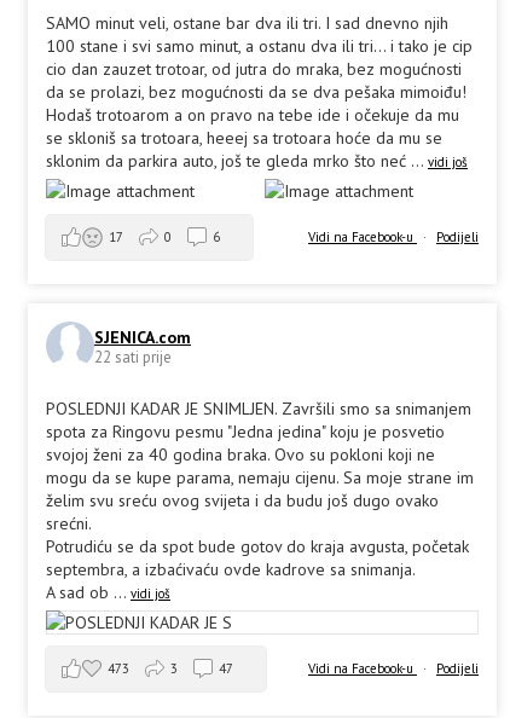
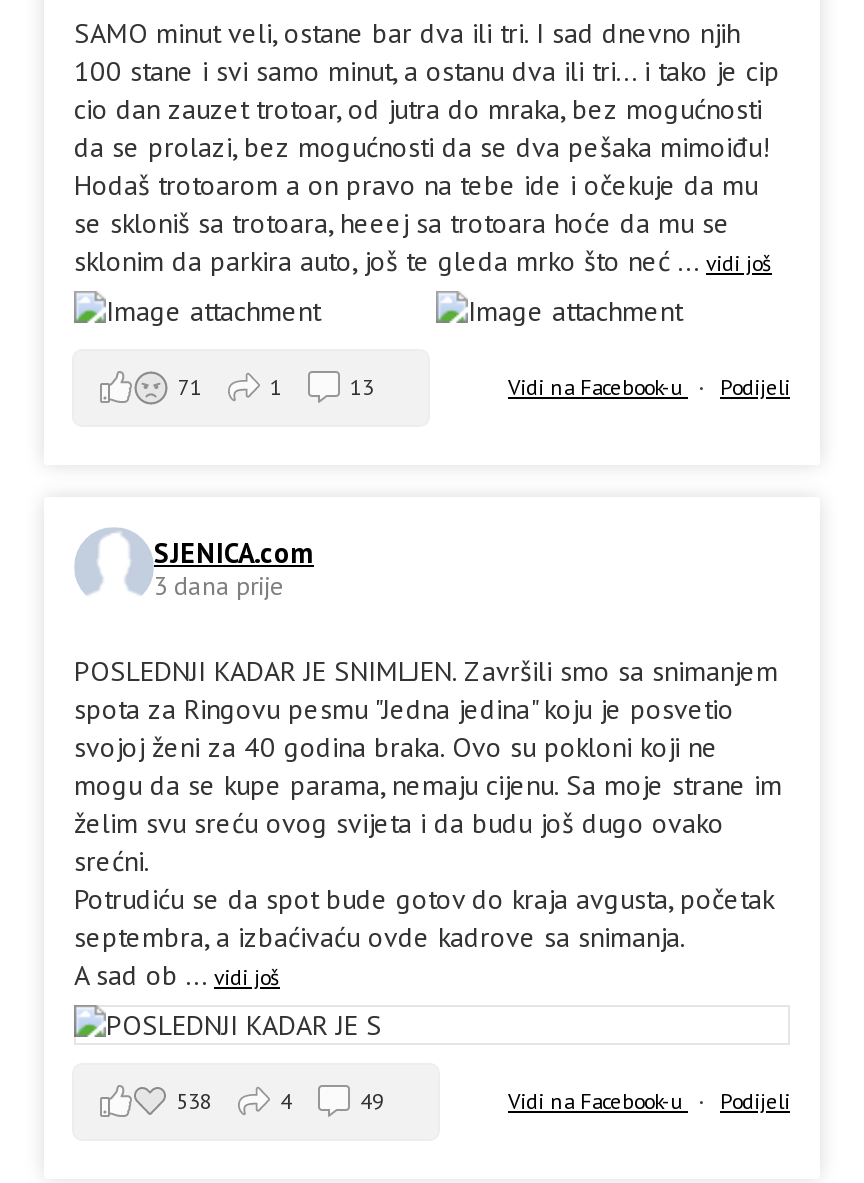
[109,229,123,246] 17 -> [178,374,202,402] 71
[164,229,172,246] 0 -> [270,374,282,402] 1
[213,229,220,246] 6 -> [350,374,374,402] 13
[94,348,172,368] 22 sati prije -> [154,570,284,604] 3 dana prije
[108,660,129,677] 473 -> [176,1087,212,1115] 538
[170,660,178,677] 3 -> [280,1087,292,1115] 4
[219,660,233,677] 47 -> [360,1087,384,1115] 49

